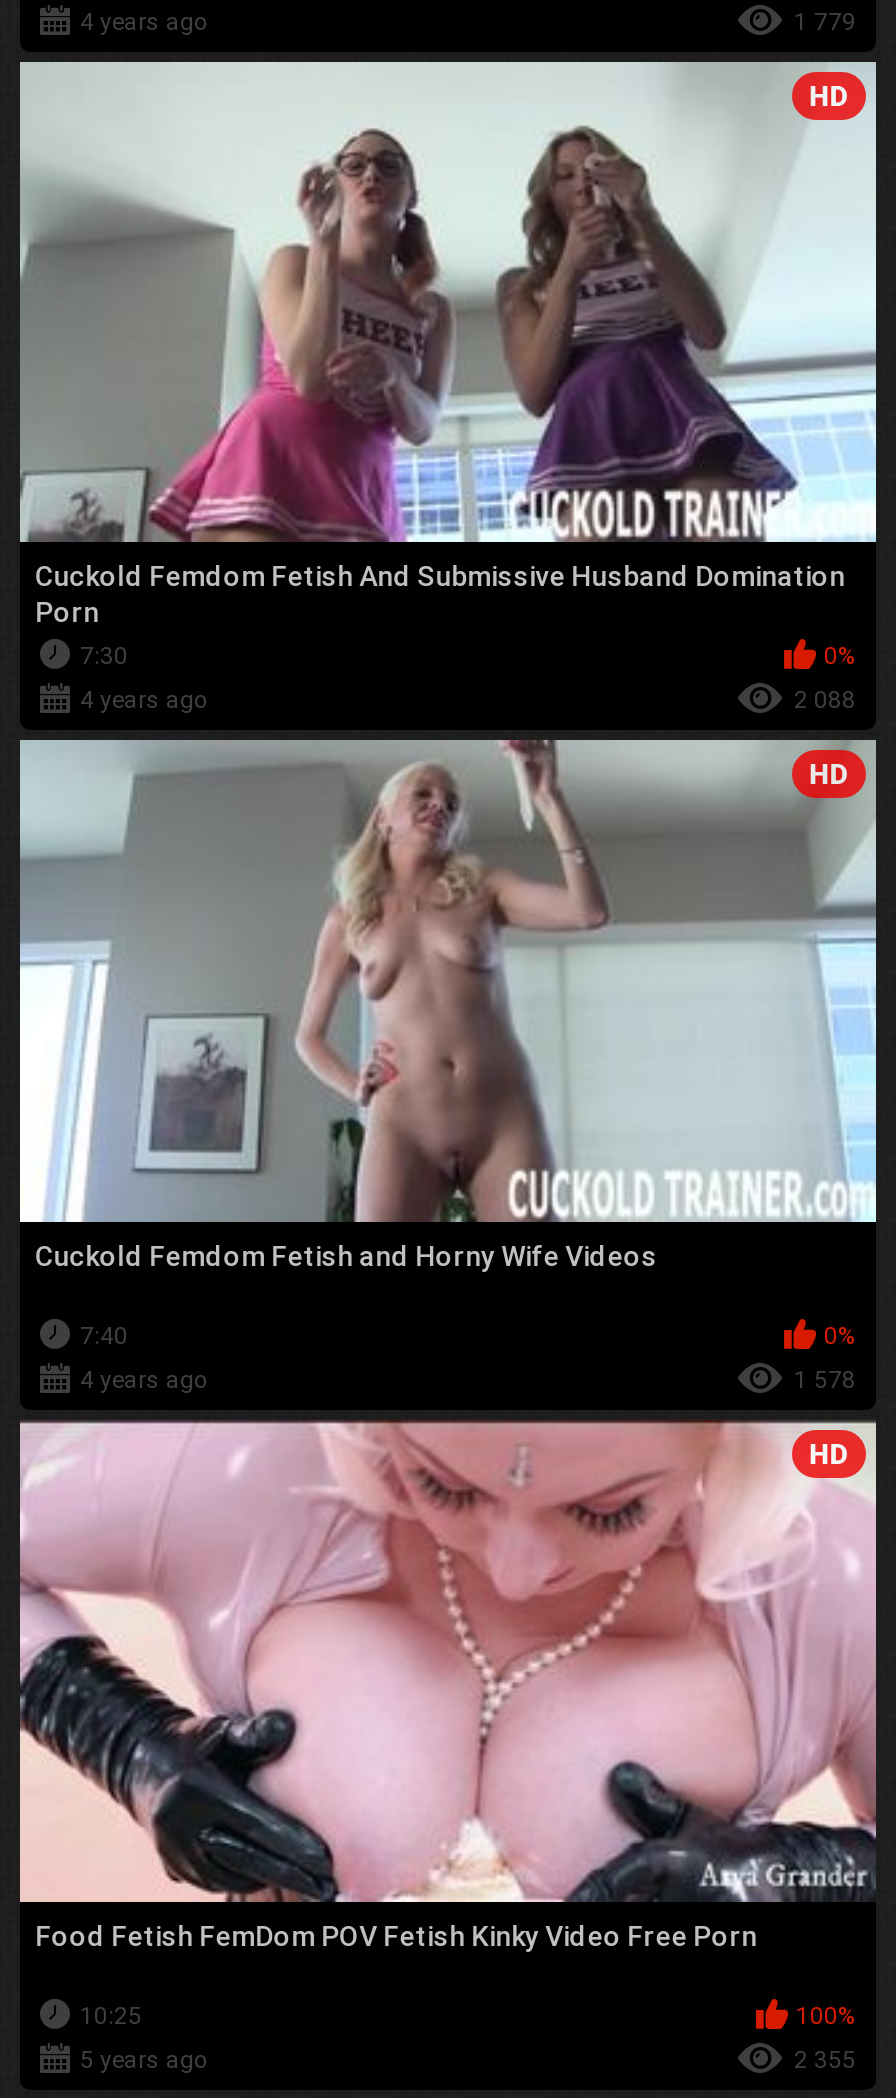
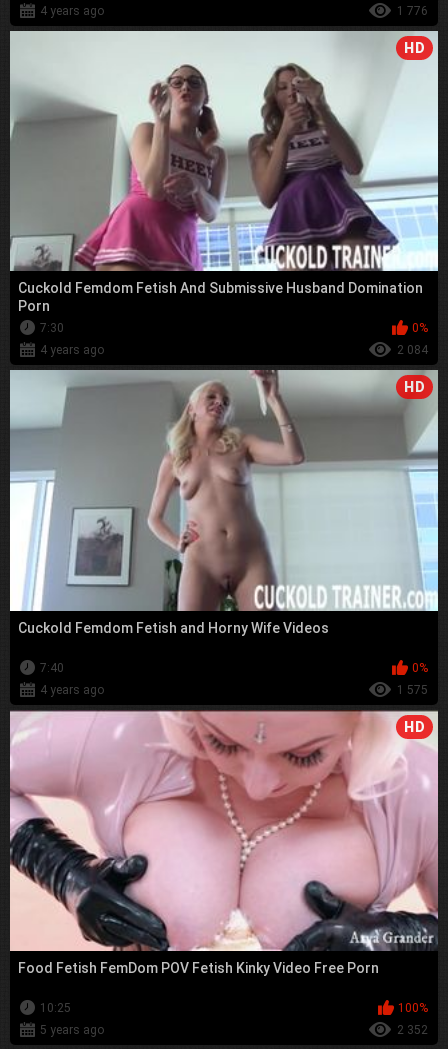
[794,7,856,35] 1 779 -> [397,4,428,18] 1 776
[794,687,856,715] 2 088 -> [397,343,428,357] 2 084
[794,1366,856,1394] 1 578 -> [397,683,428,697] 1 575
[794,2046,856,2074] 2 355 -> [397,1023,428,1037] 2 352

